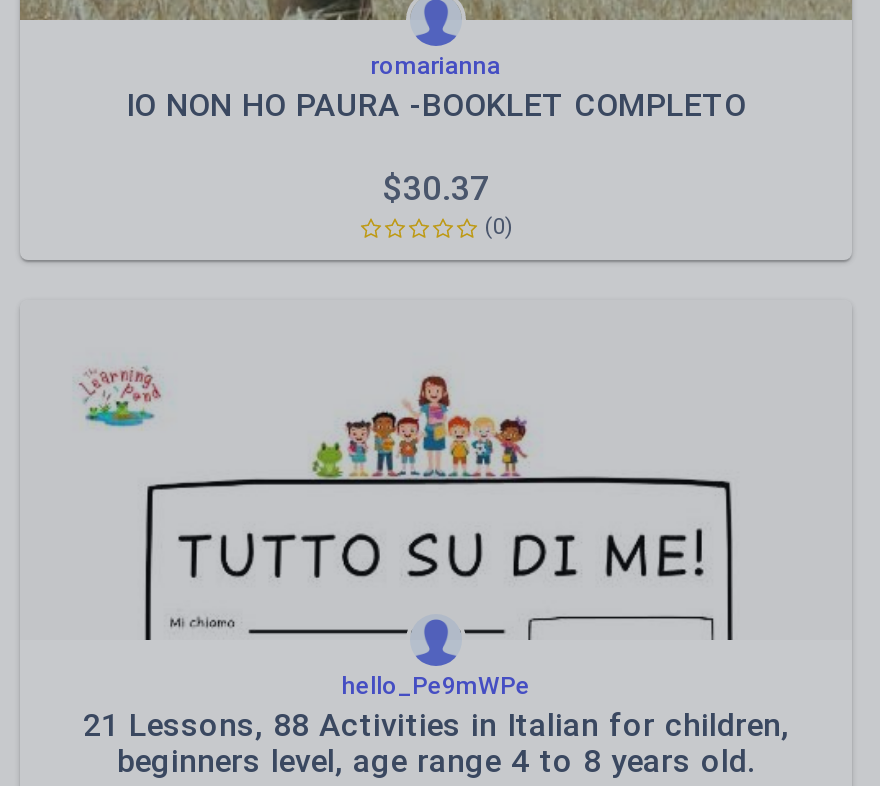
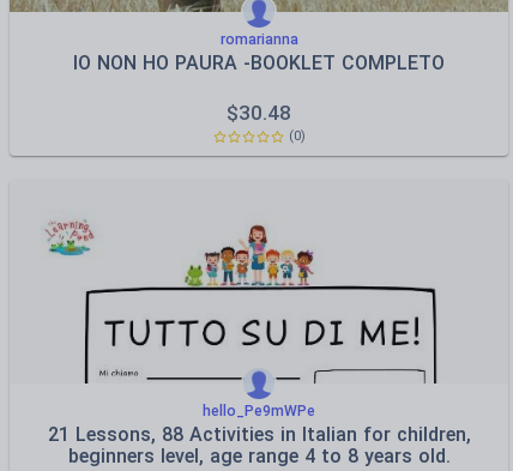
[382,168,490,208] $30.37 -> [227,101,291,125] $30.48

